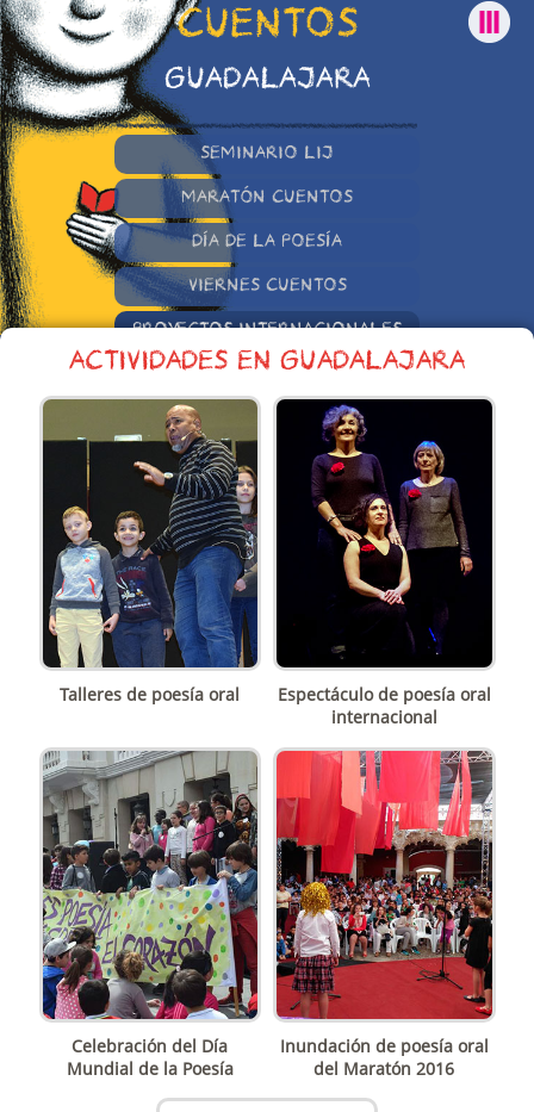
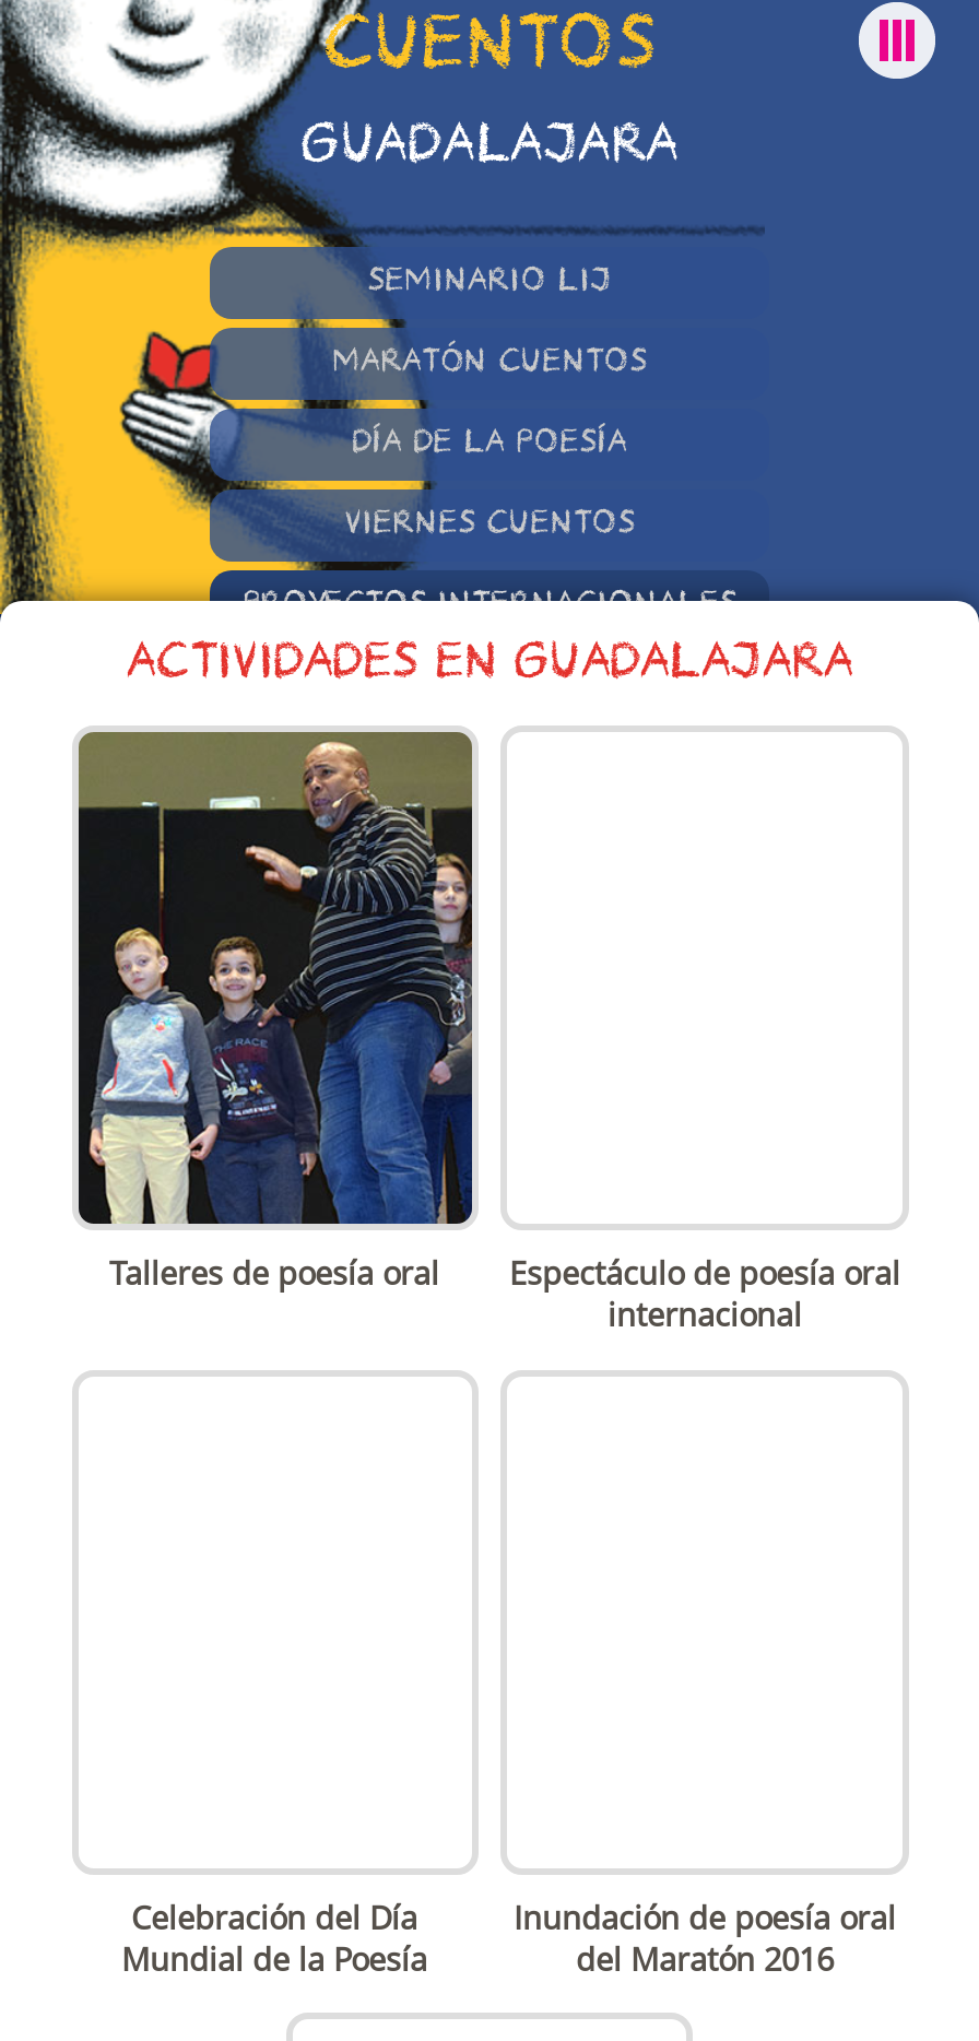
[275,398,493,669] [image] -> none
[42,750,259,1020] [image] -> none
[275,750,493,1020] [image] -> none

